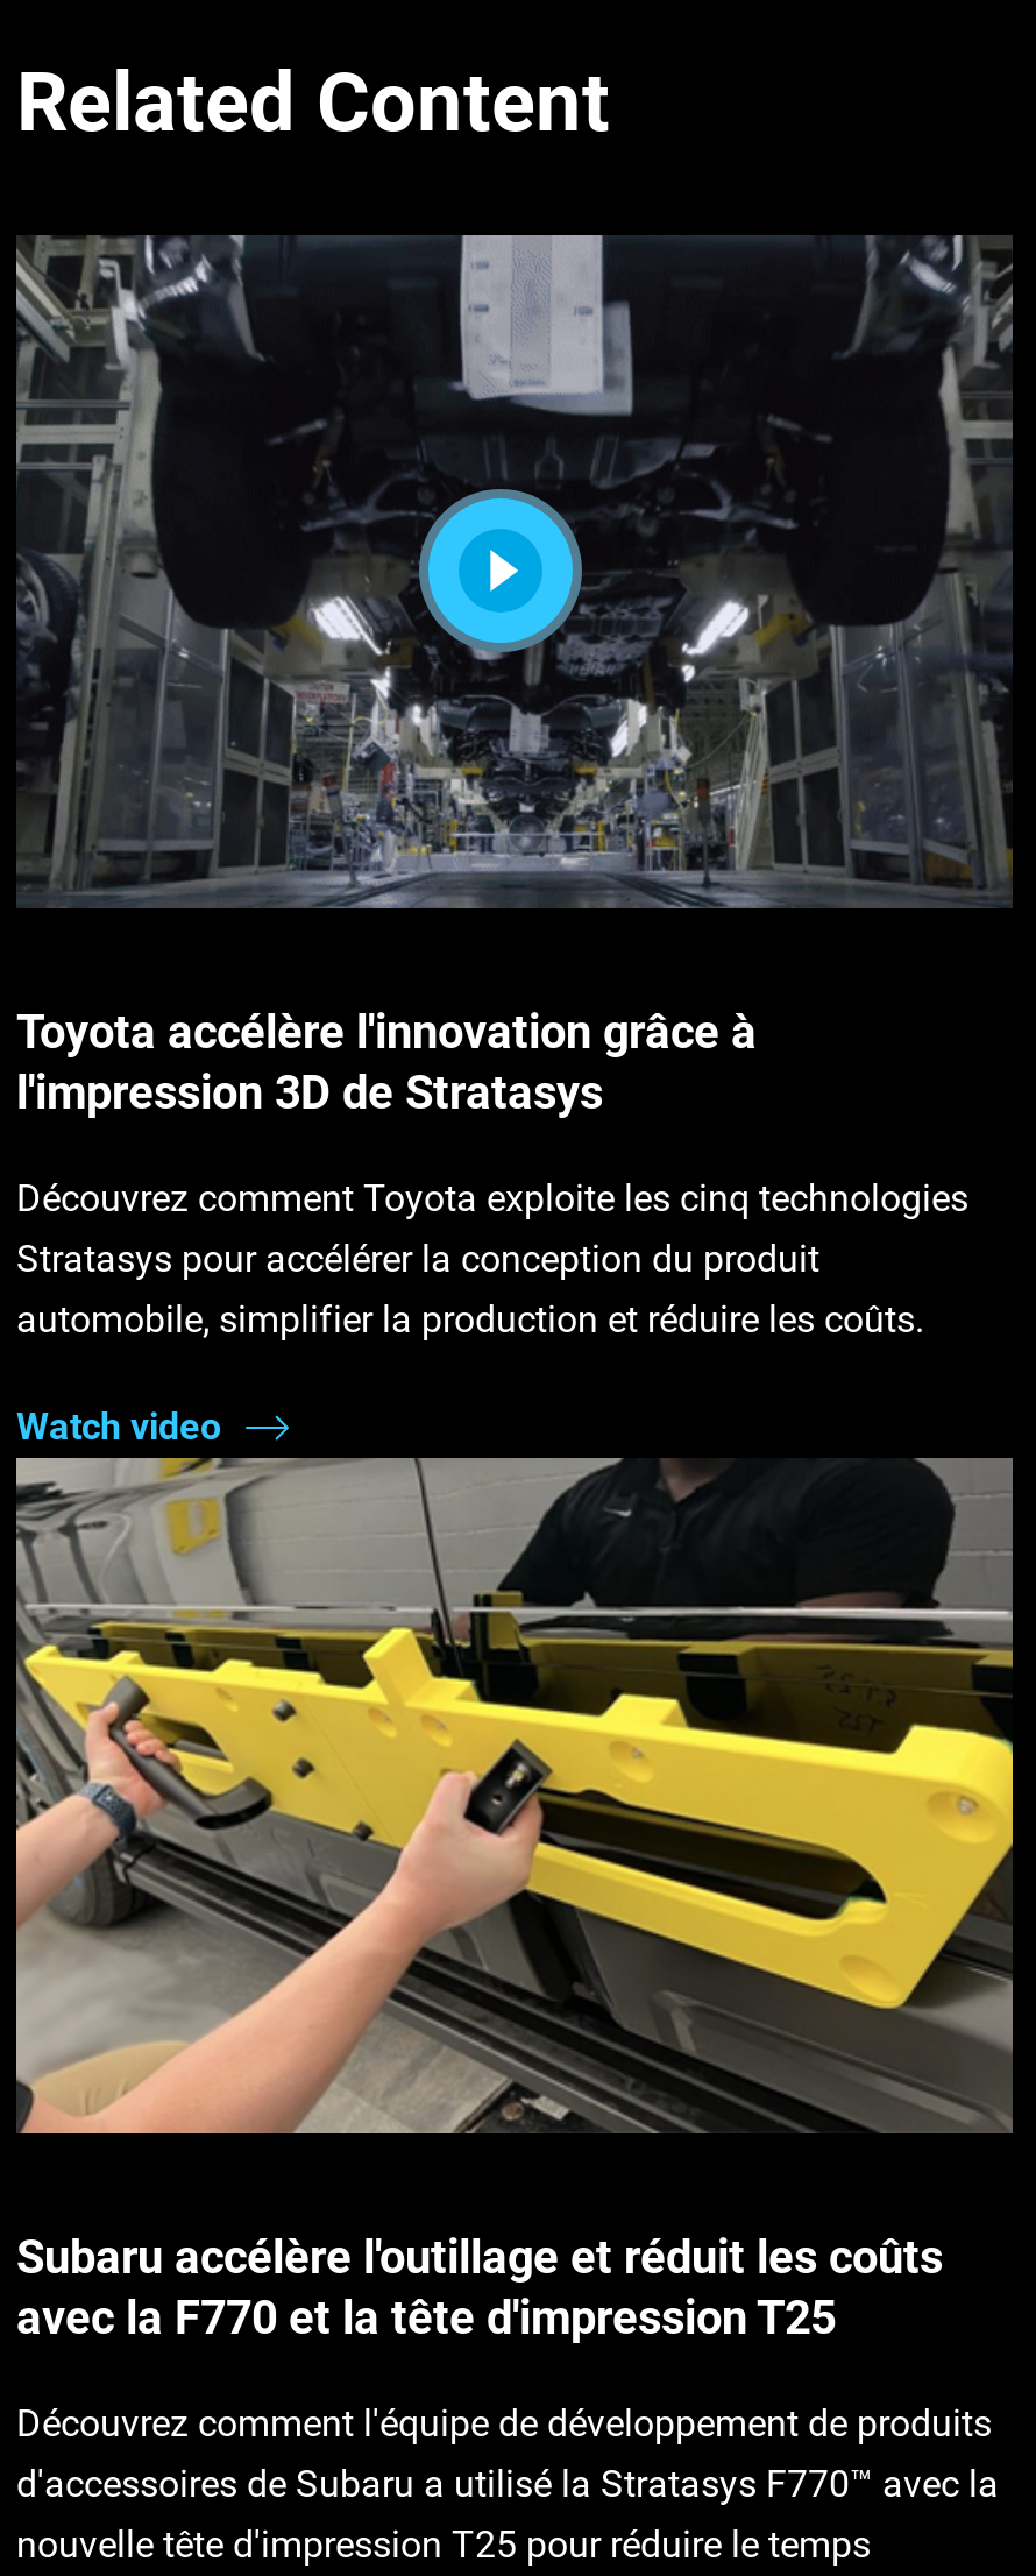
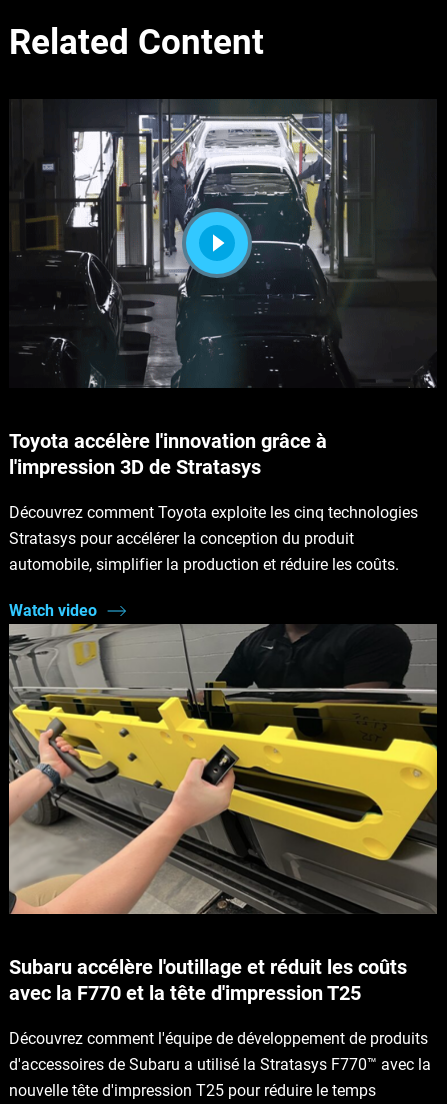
[14,235,1013,908] [image] -> [9,100,436,388] [image]

